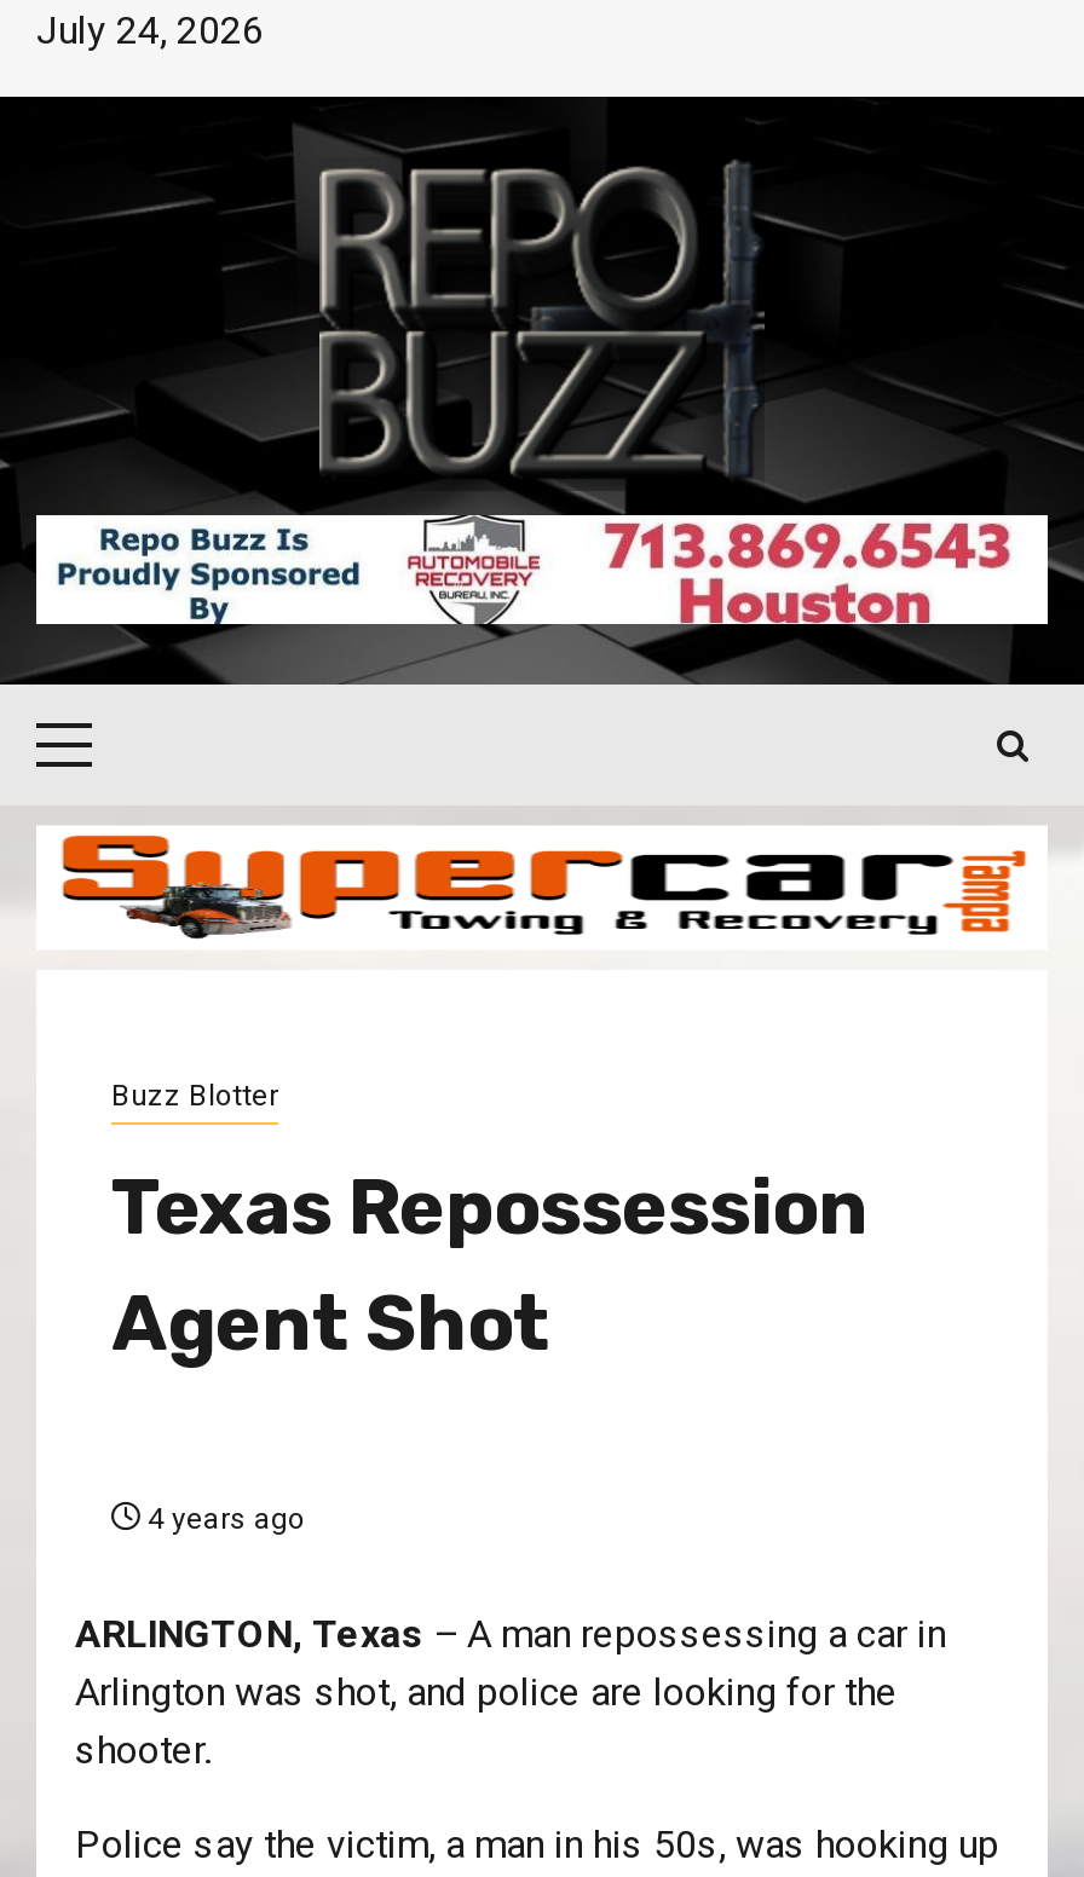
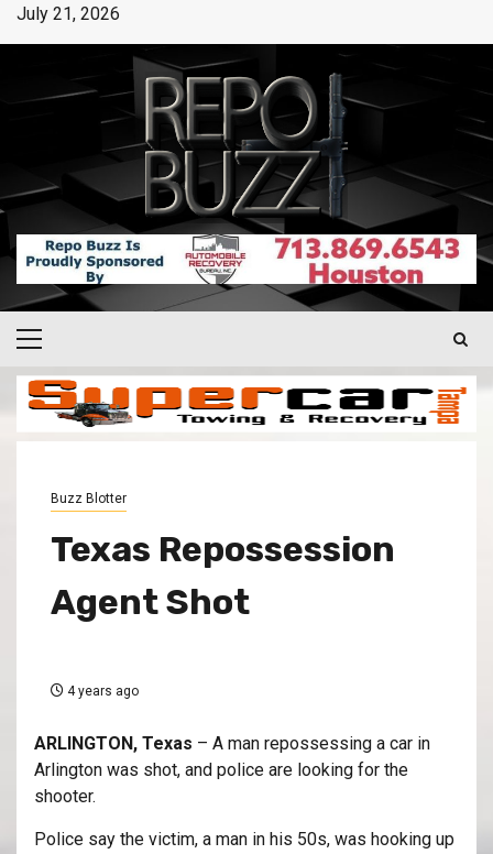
[36,7,264,53] July 24, 2026 -> [17,3,120,24] July 21, 2026

